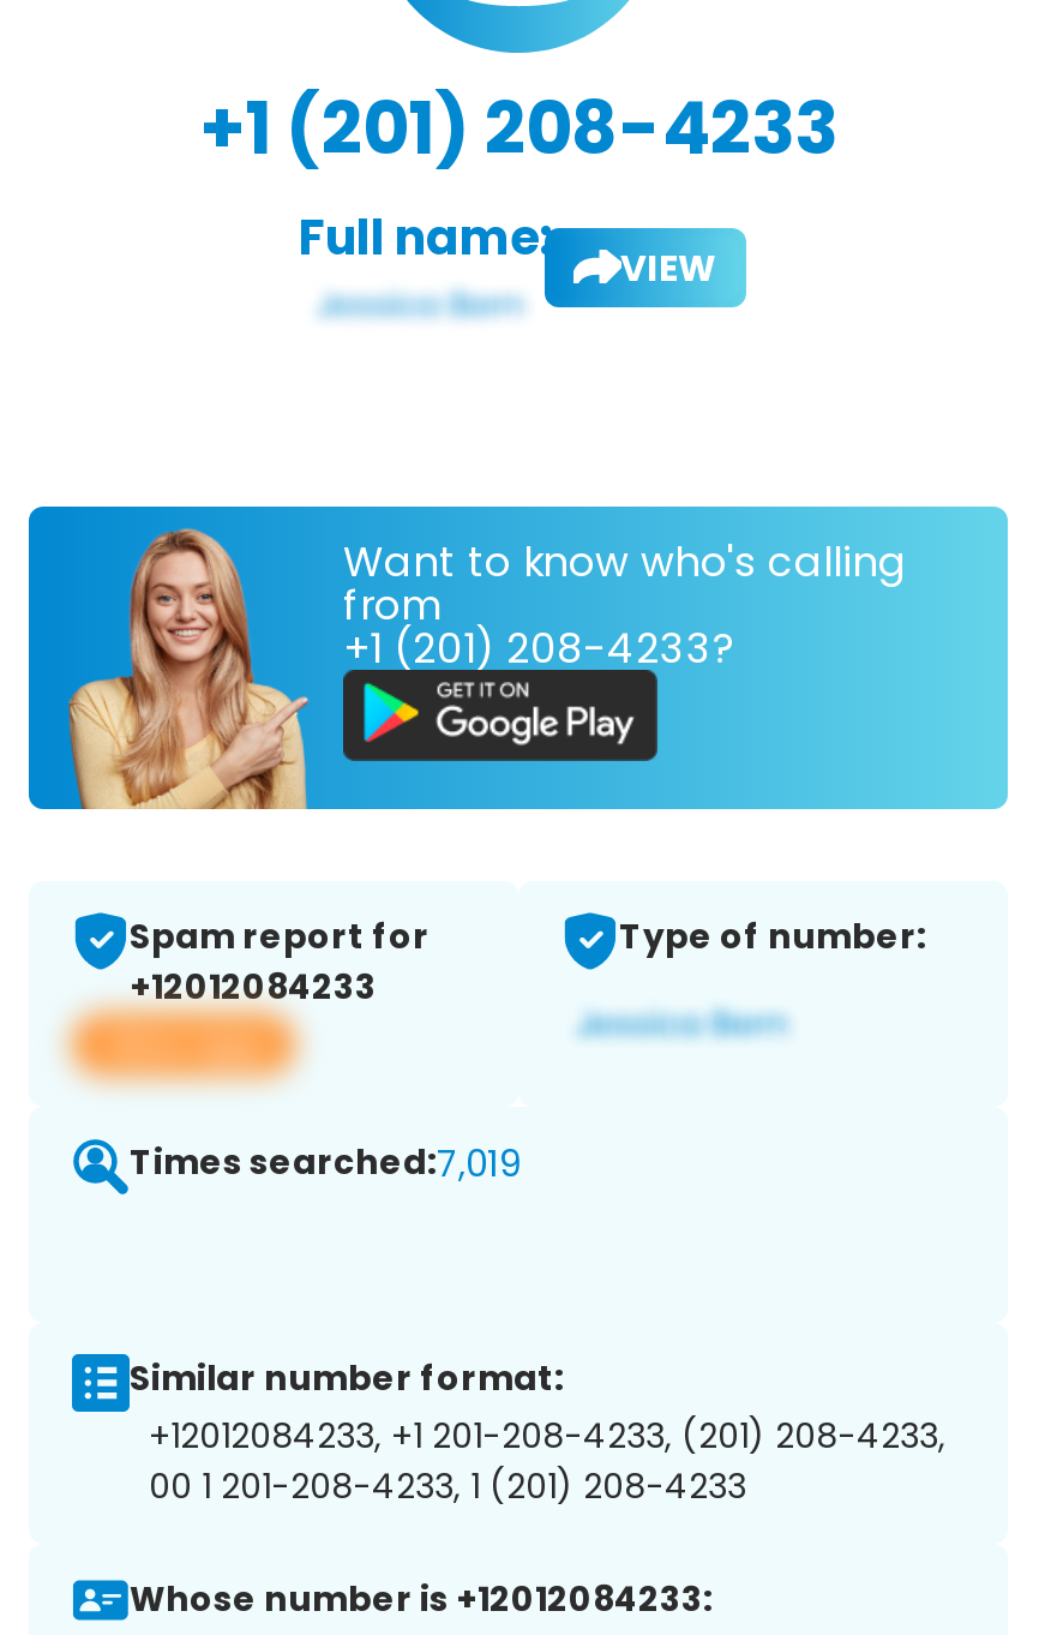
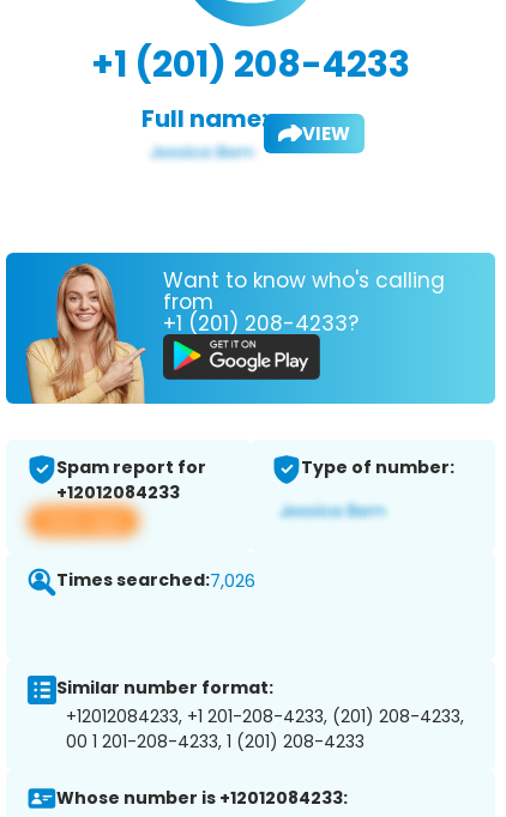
[130,1138,521,1189] Times searched:7,019 -> [56,568,255,593] Times searched:7,026

